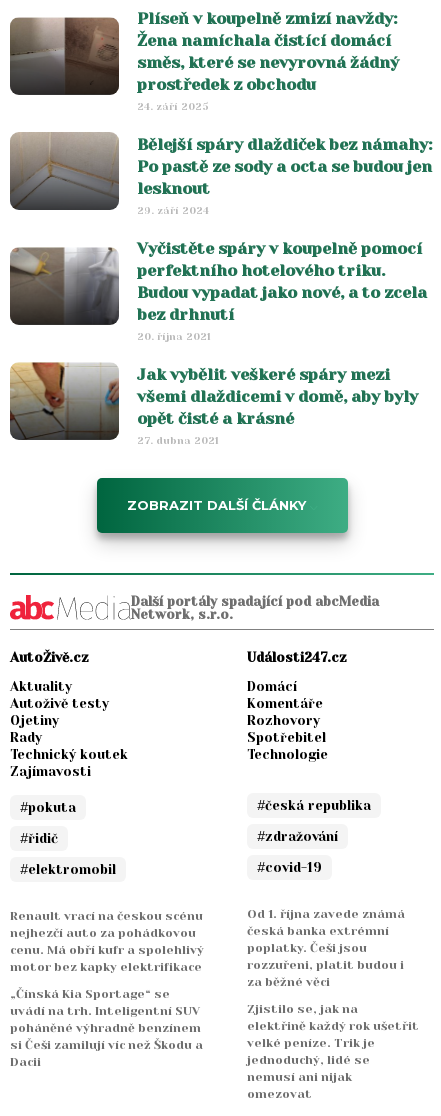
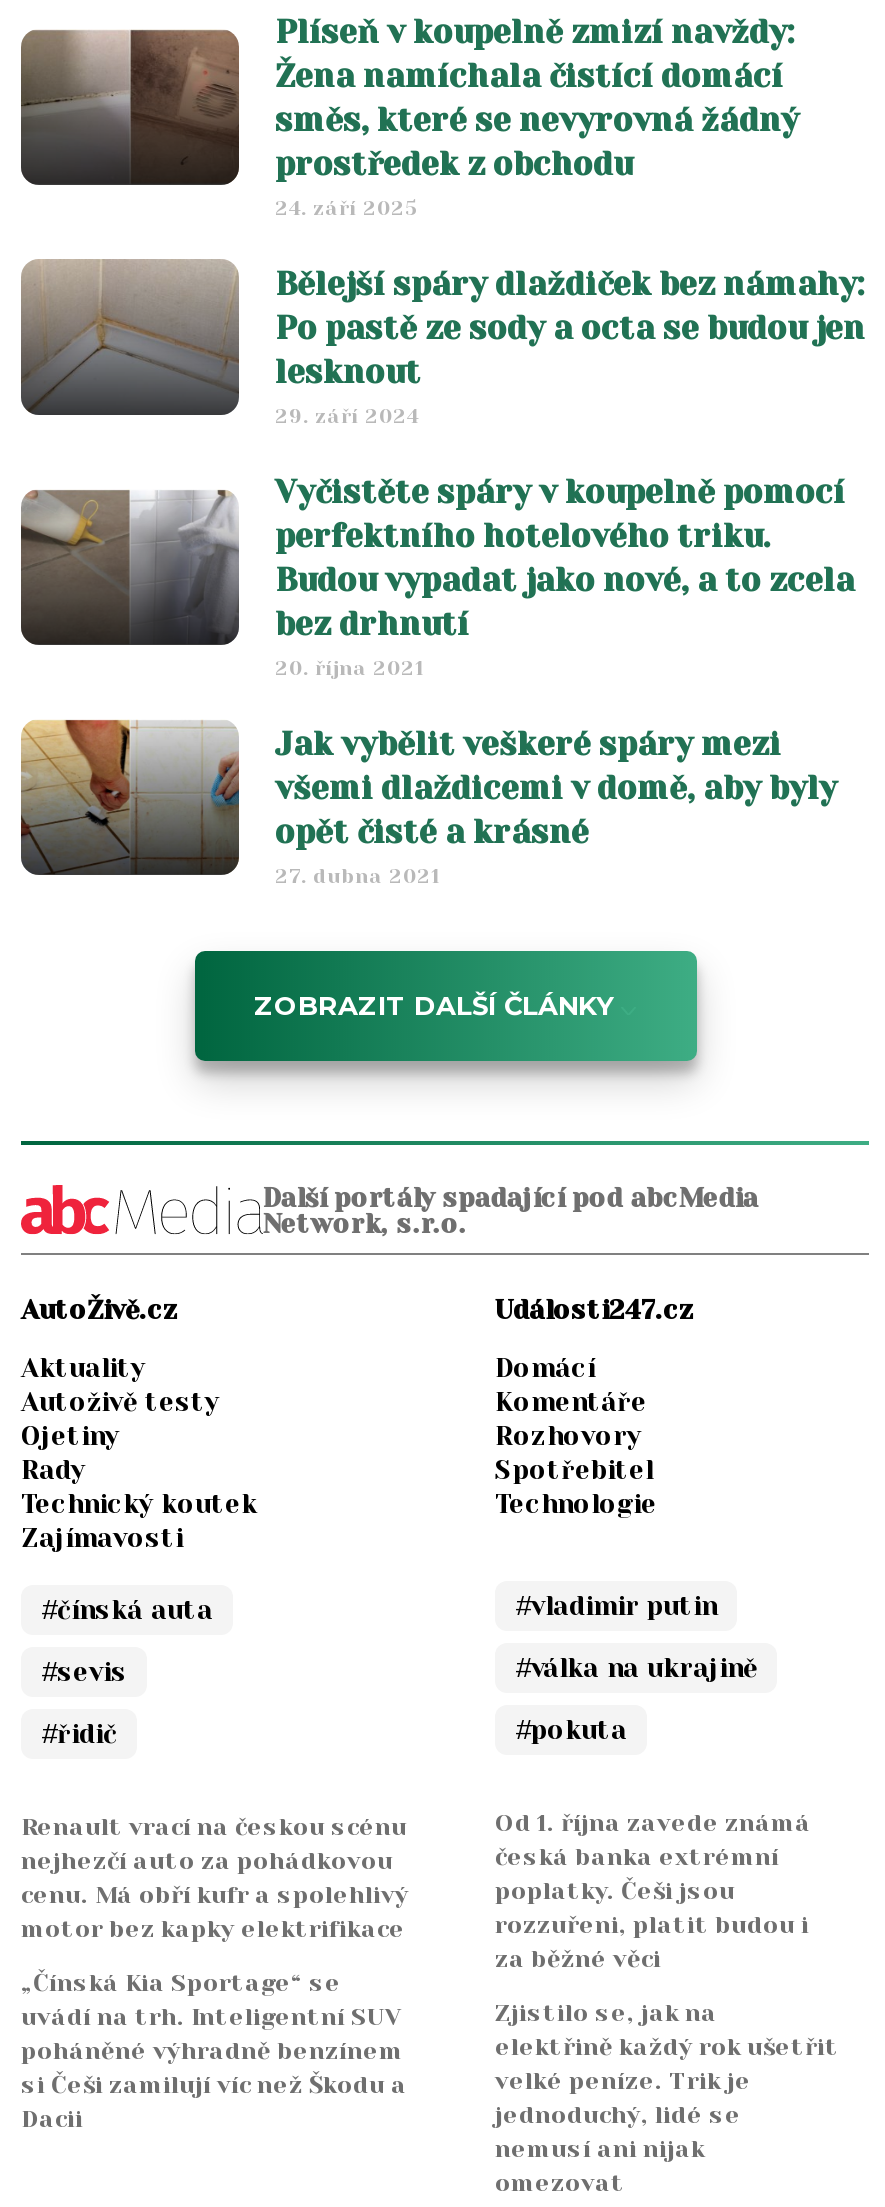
none -> [41,1596,213,1688] #čínská auta | #sevis
moved [20,800,76,815] -> [515,1716,627,1746]: #pokuta
[257,798,371,813] #česká republika -> [515,1592,717,1622] #vladimir putin
moved [20,831,58,846] -> [41,1720,117,1750]: #řidič
[257,829,338,844] #zdražování -> [515,1654,757,1684] #válka na ukrajině
[20,862,116,877] #elektromobil -> none
[257,860,322,875] #covid-19 -> none

